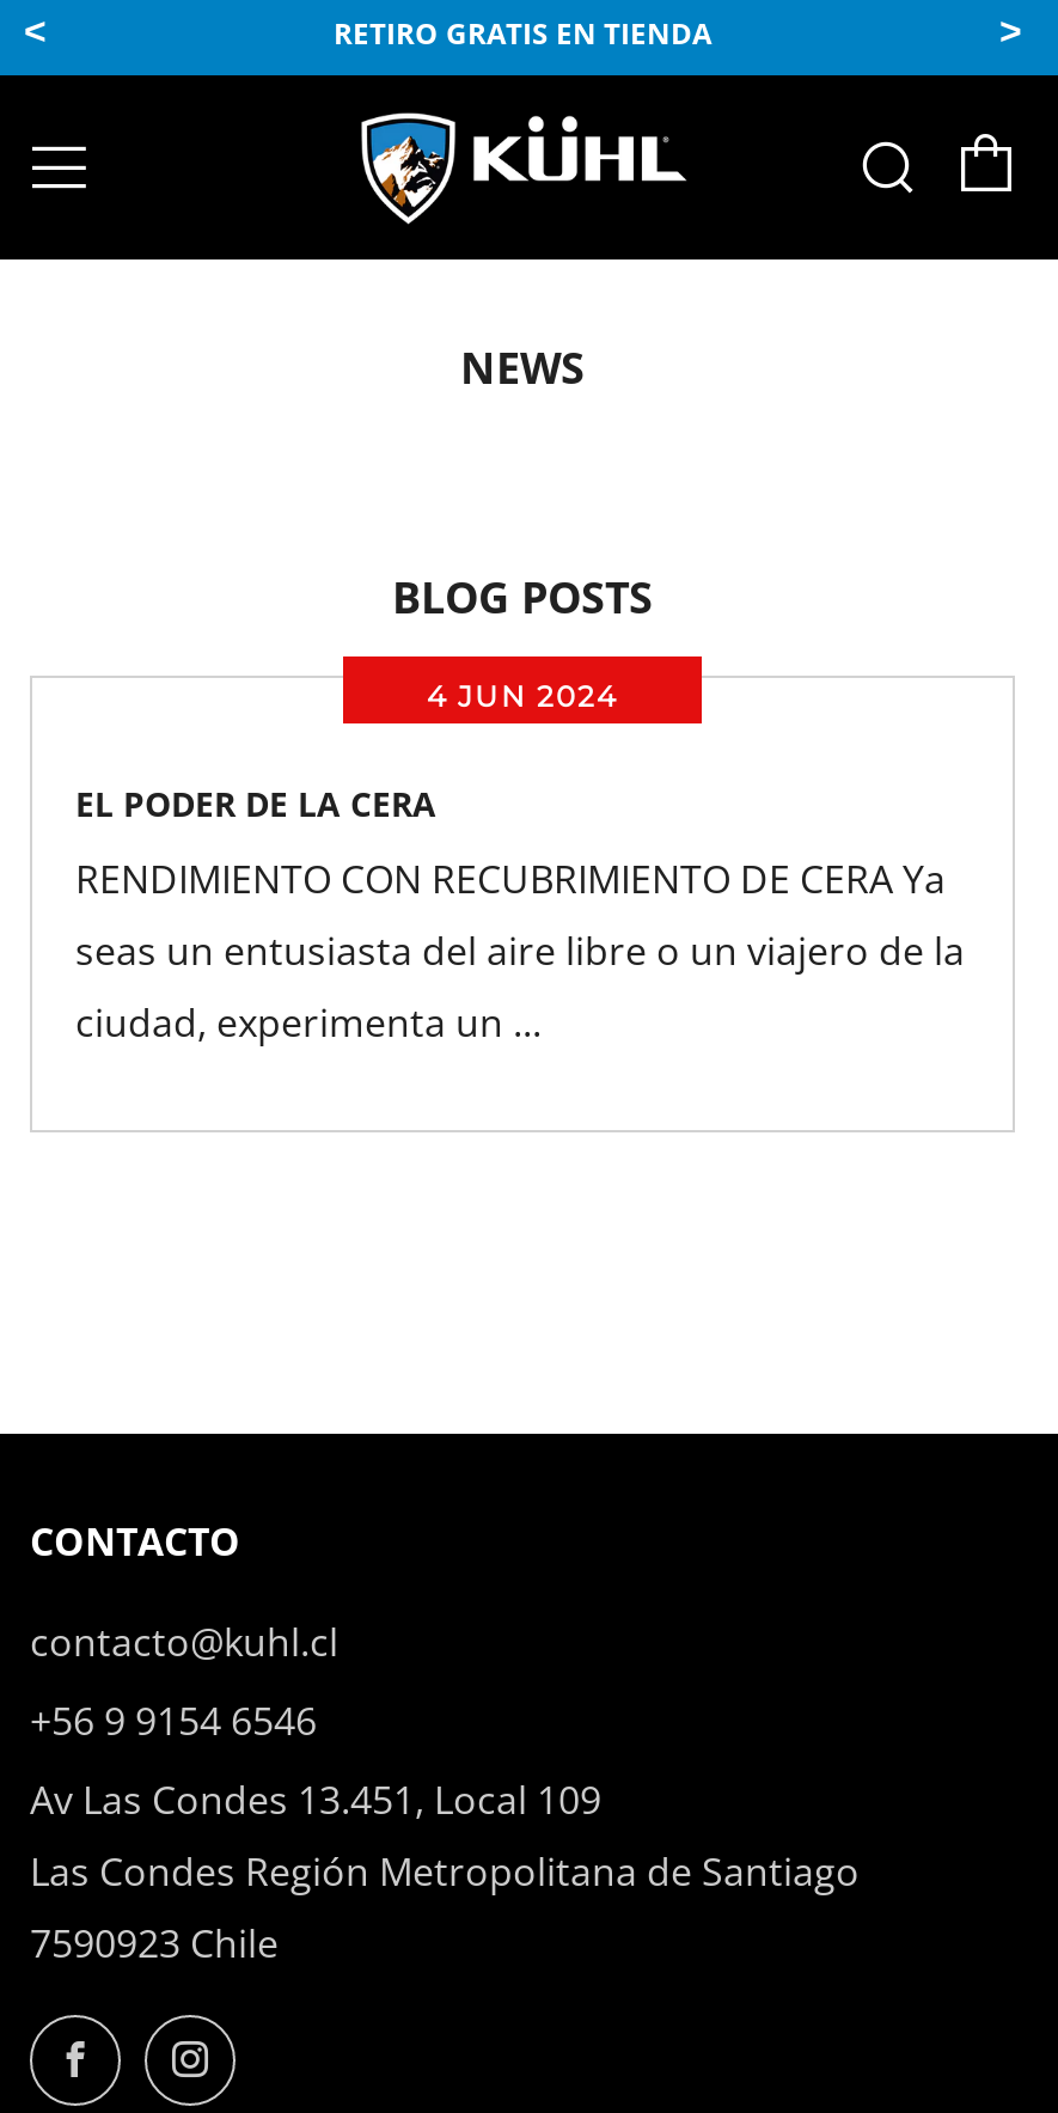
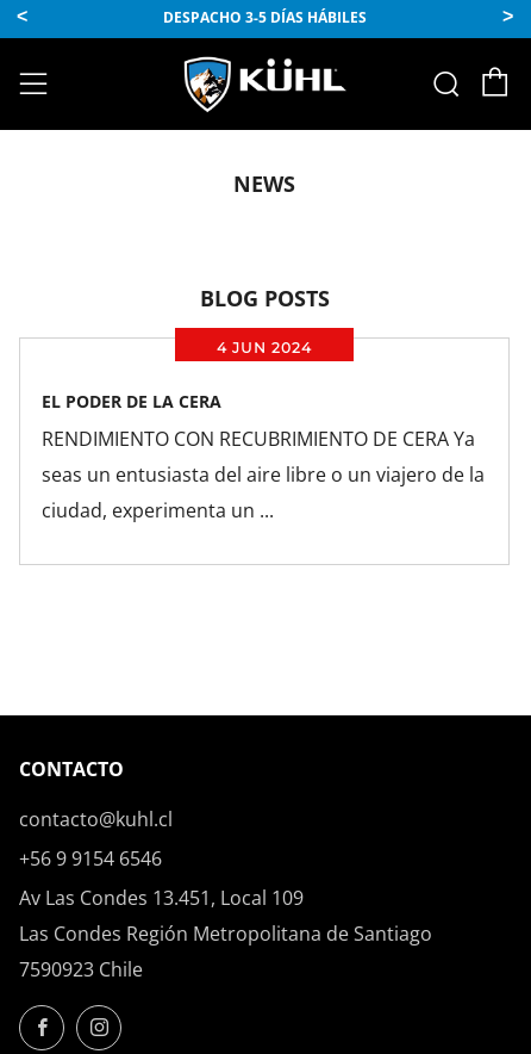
[334,12,711,53] RETIRO GRATIS EN TIENDA -> [163,7,366,27] DESPACHO 3-5 DÍAS HÁBILES

